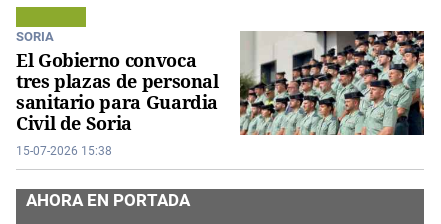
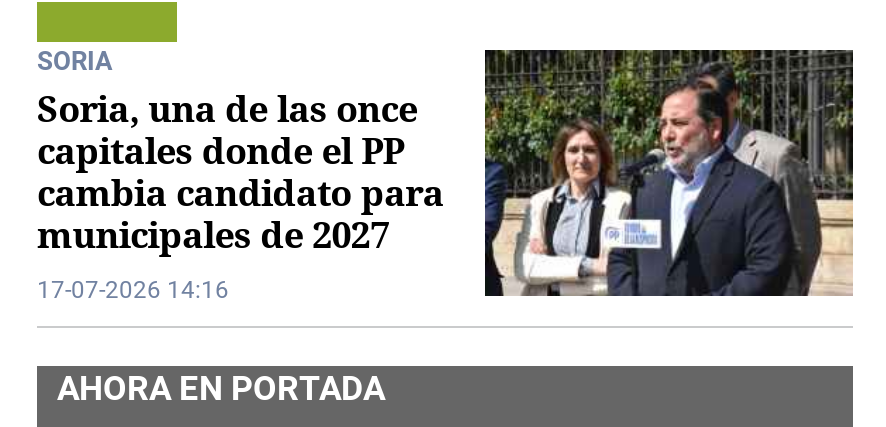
[16,30,425,154] [image] | El Gobierno convoca | tres plazas de personal | sanitario para Guardia | Civil de Soria -> [37,48,855,298] [image] | Soria, una de las once | capitales donde el PP | cambia candidato para | municipales de 2027
[16,144,112,158] 15-07-2026 15:38 -> [37,277,229,305] 17-07-2026 14:16

